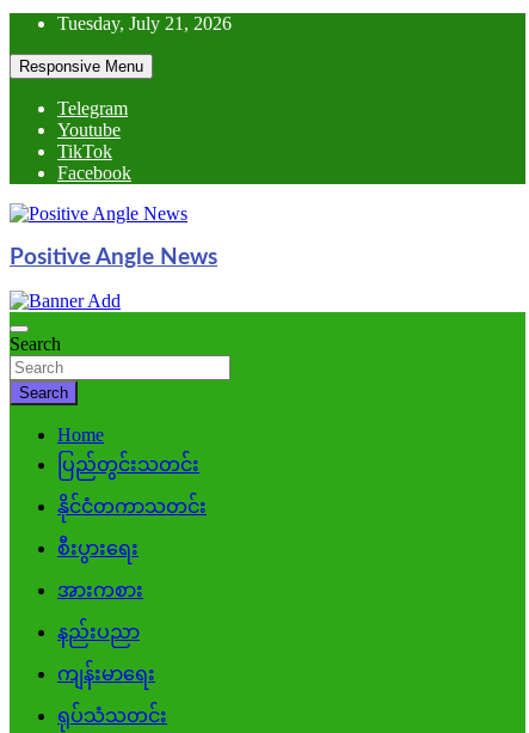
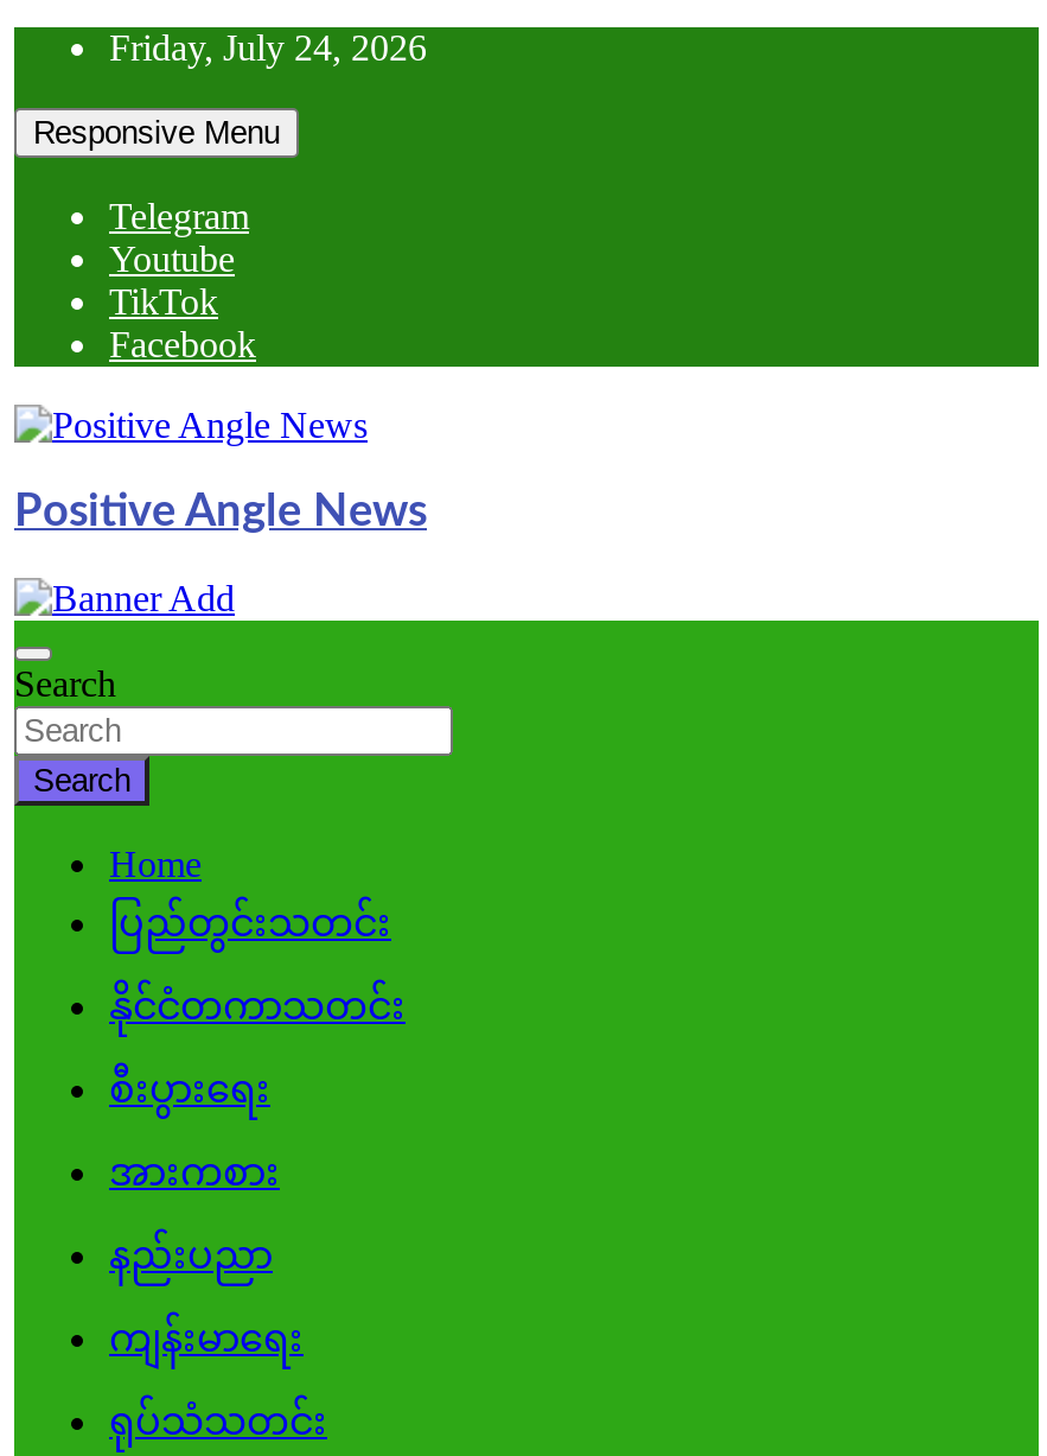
[57,13,232,33] Tuesday, July 21, 2026 -> [109,27,427,68] Friday, July 24, 2026

